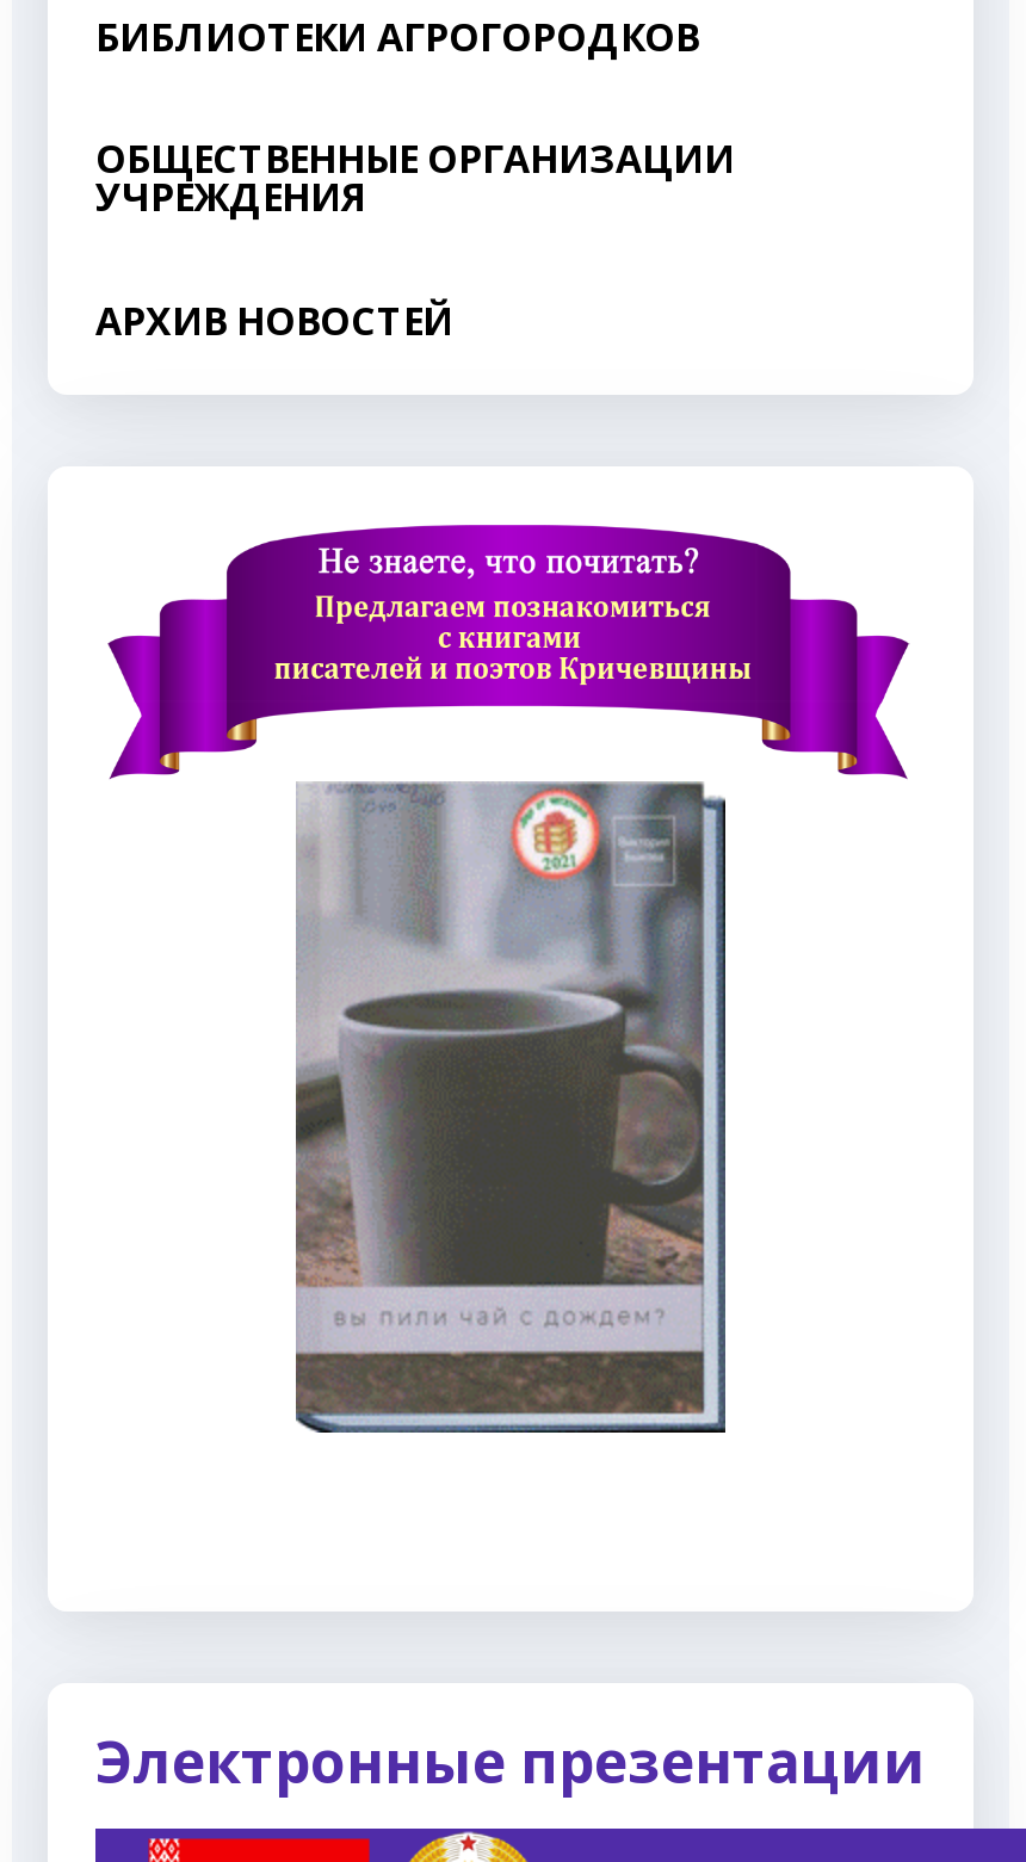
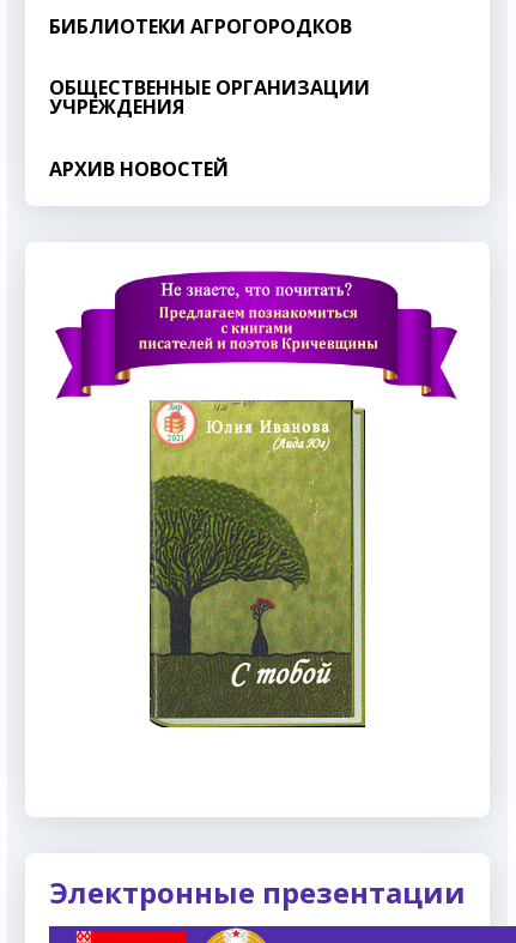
[296,781,725,1433] [image] -> [150,399,365,727] [image]

